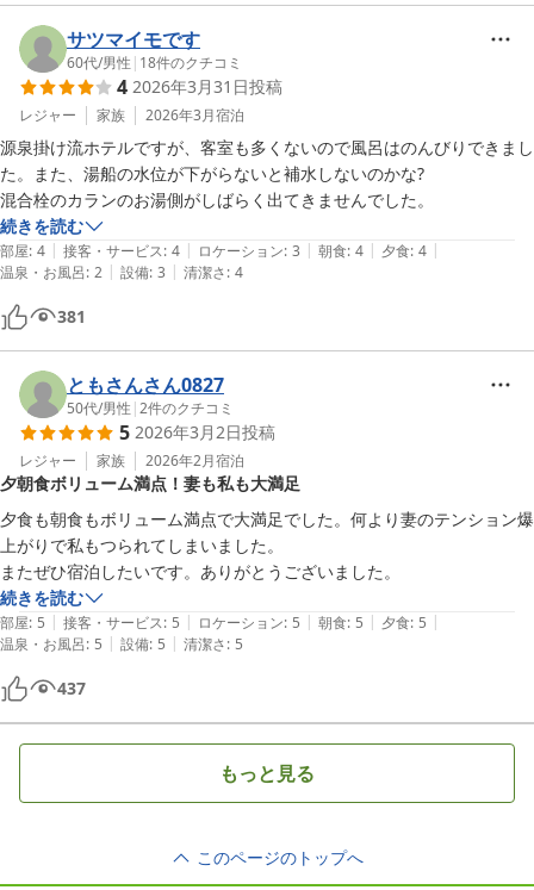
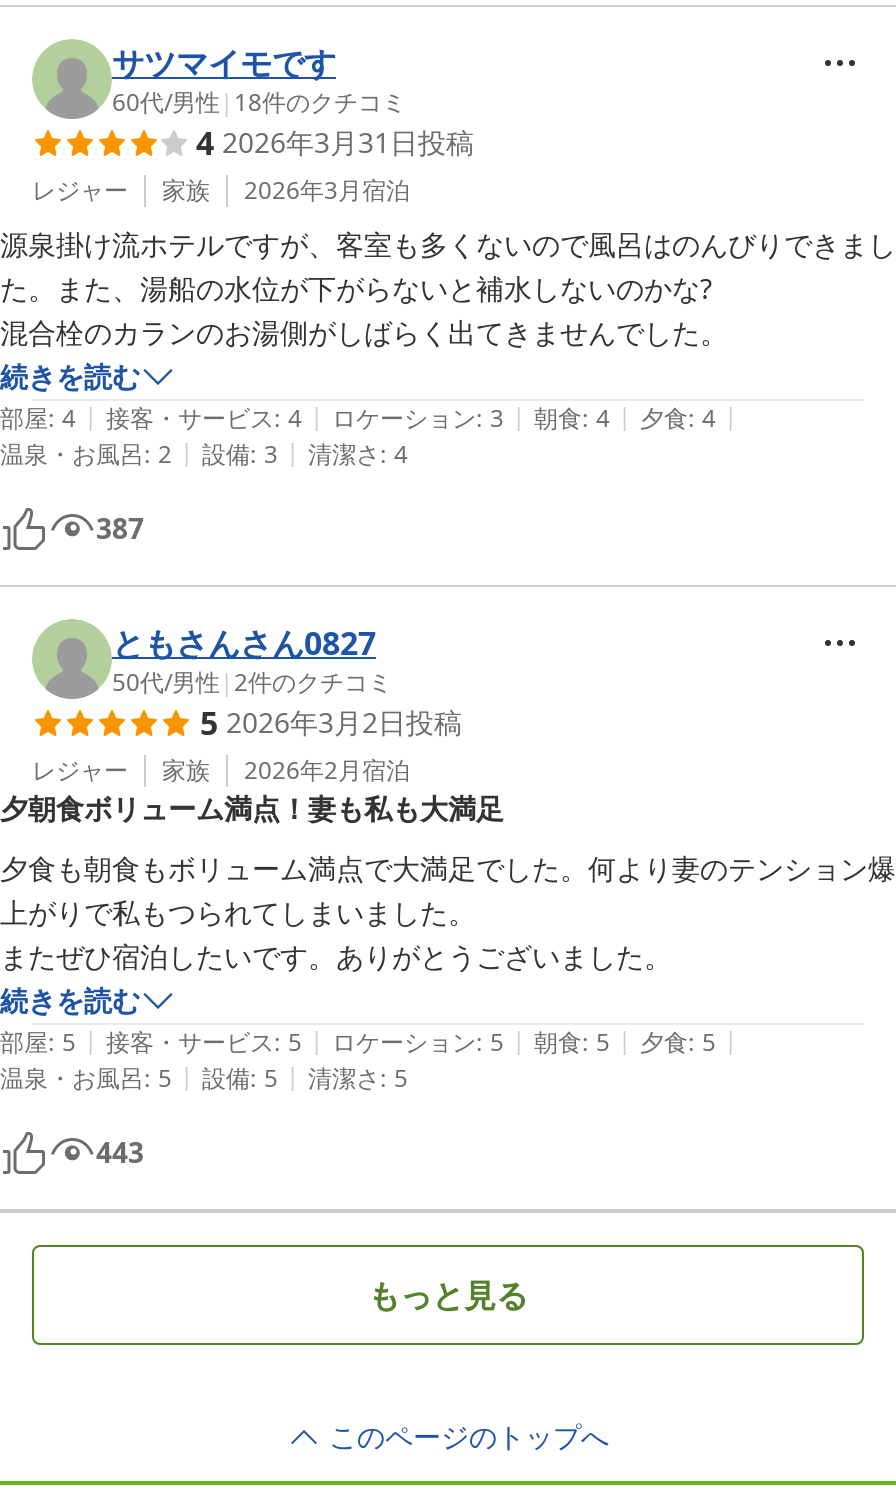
[57,305,86,328] 381 -> [96,509,144,547] 387
[57,677,86,699] 437 -> [96,1133,144,1171] 443

